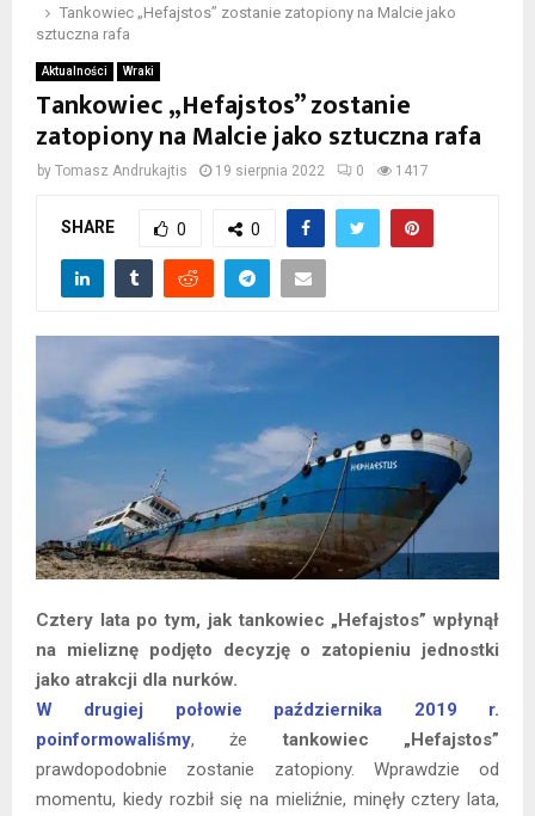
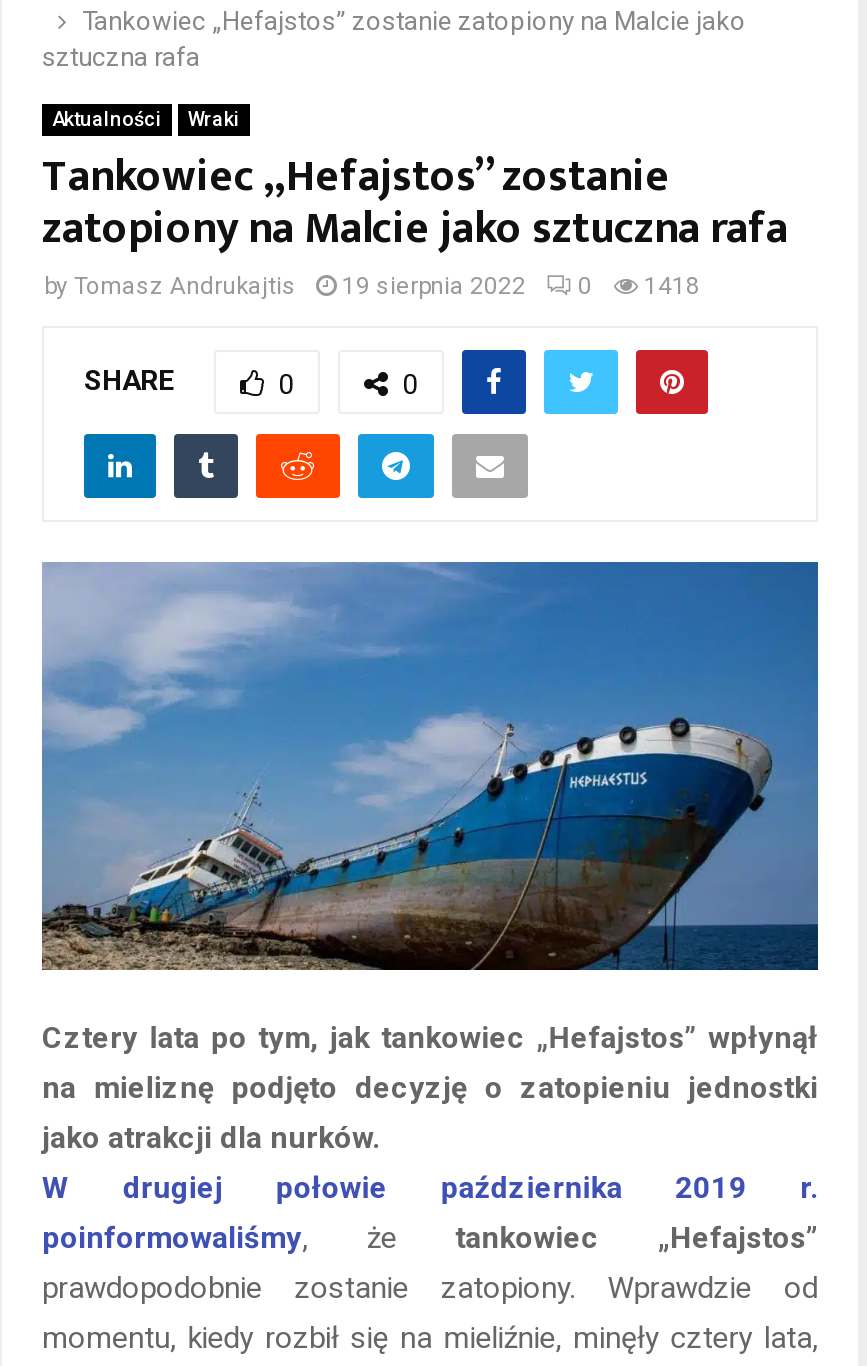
[37,162,429,179] by Tomasz Andrukajtis 19 sierpnia 2022 0 1417 -> [44,272,700,300] by Tomasz Andrukajtis 19 sierpnia 2022 0 1418

